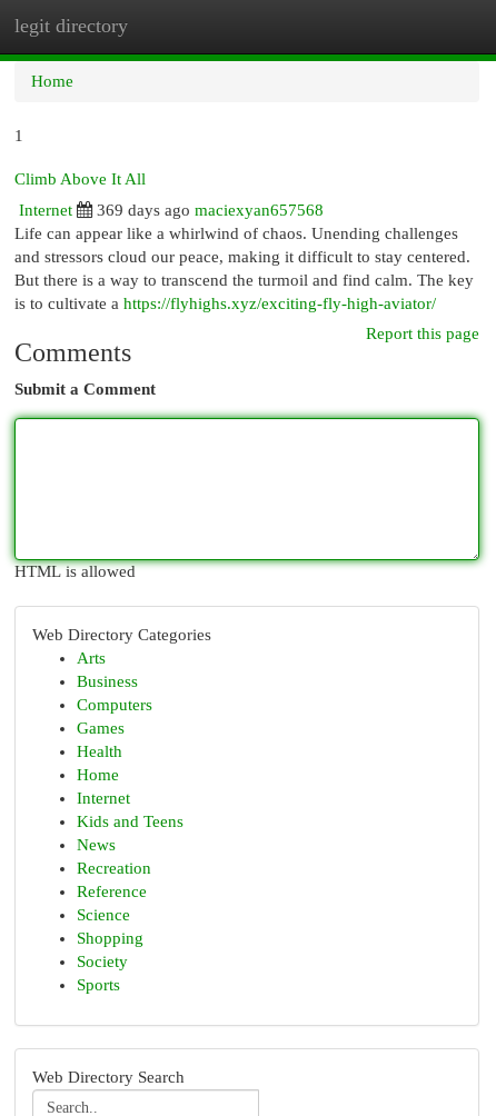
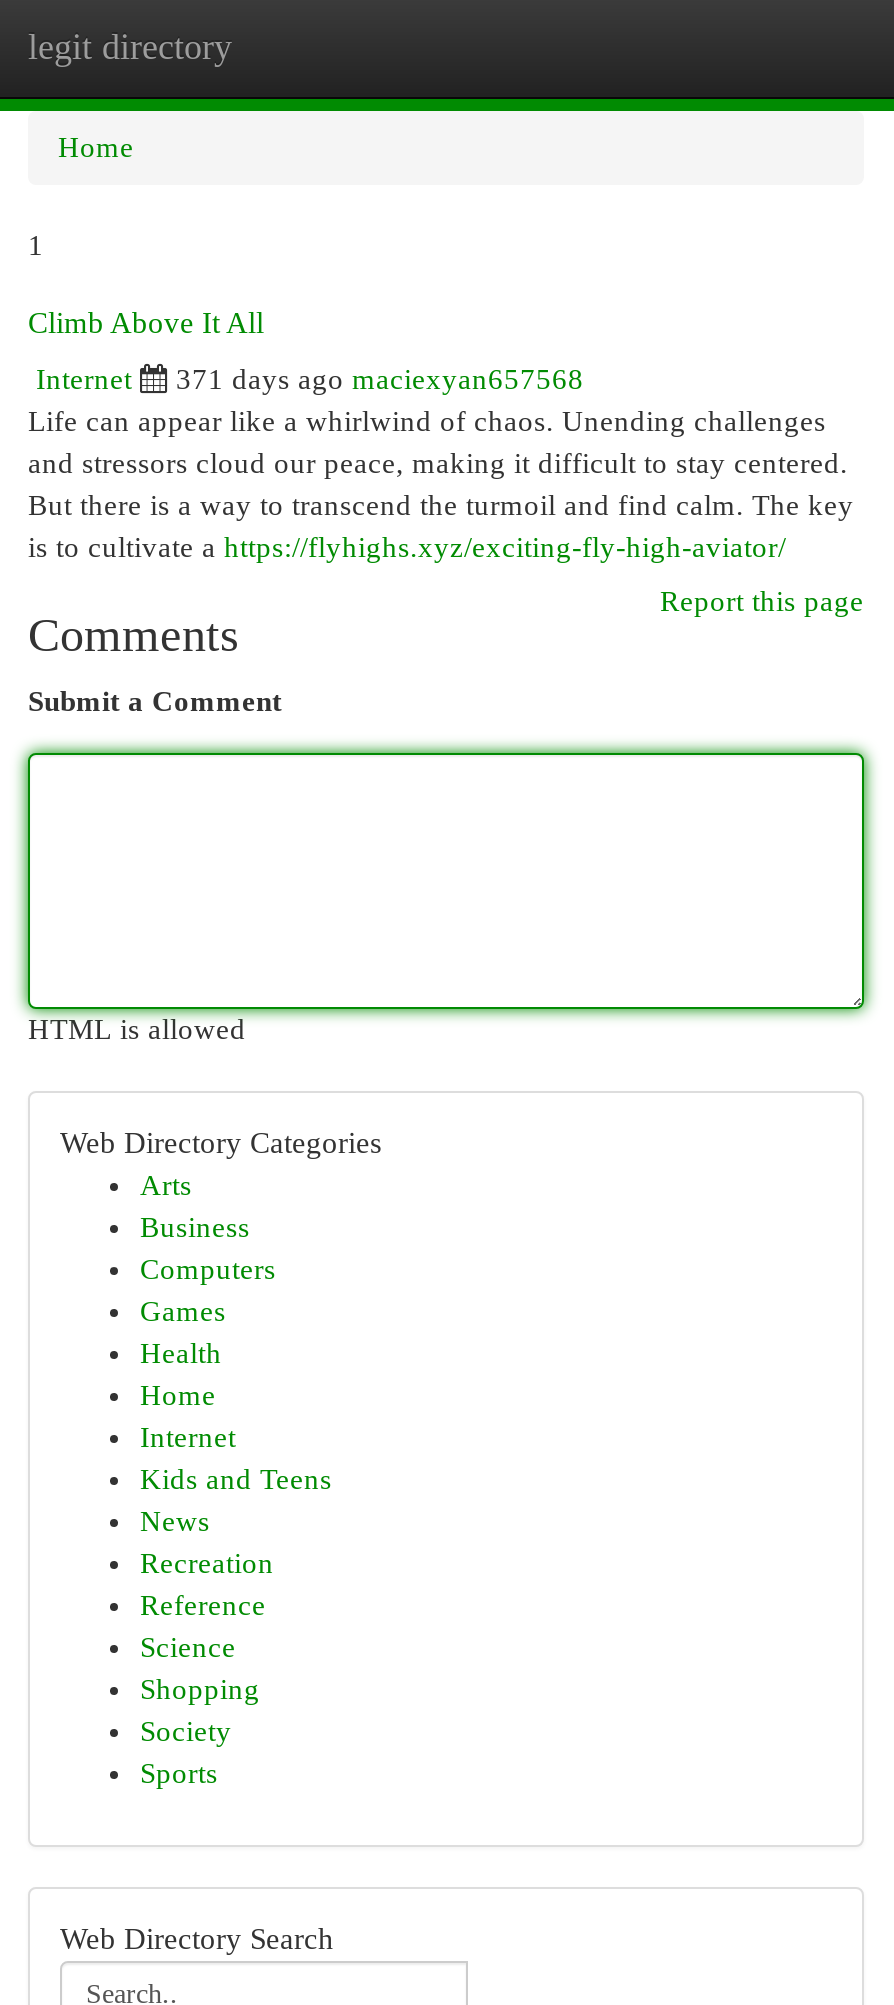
[97,201,324,219] 369 days ago maciexyan657568 -> [176,363,584,395] 371 days ago maciexyan657568

